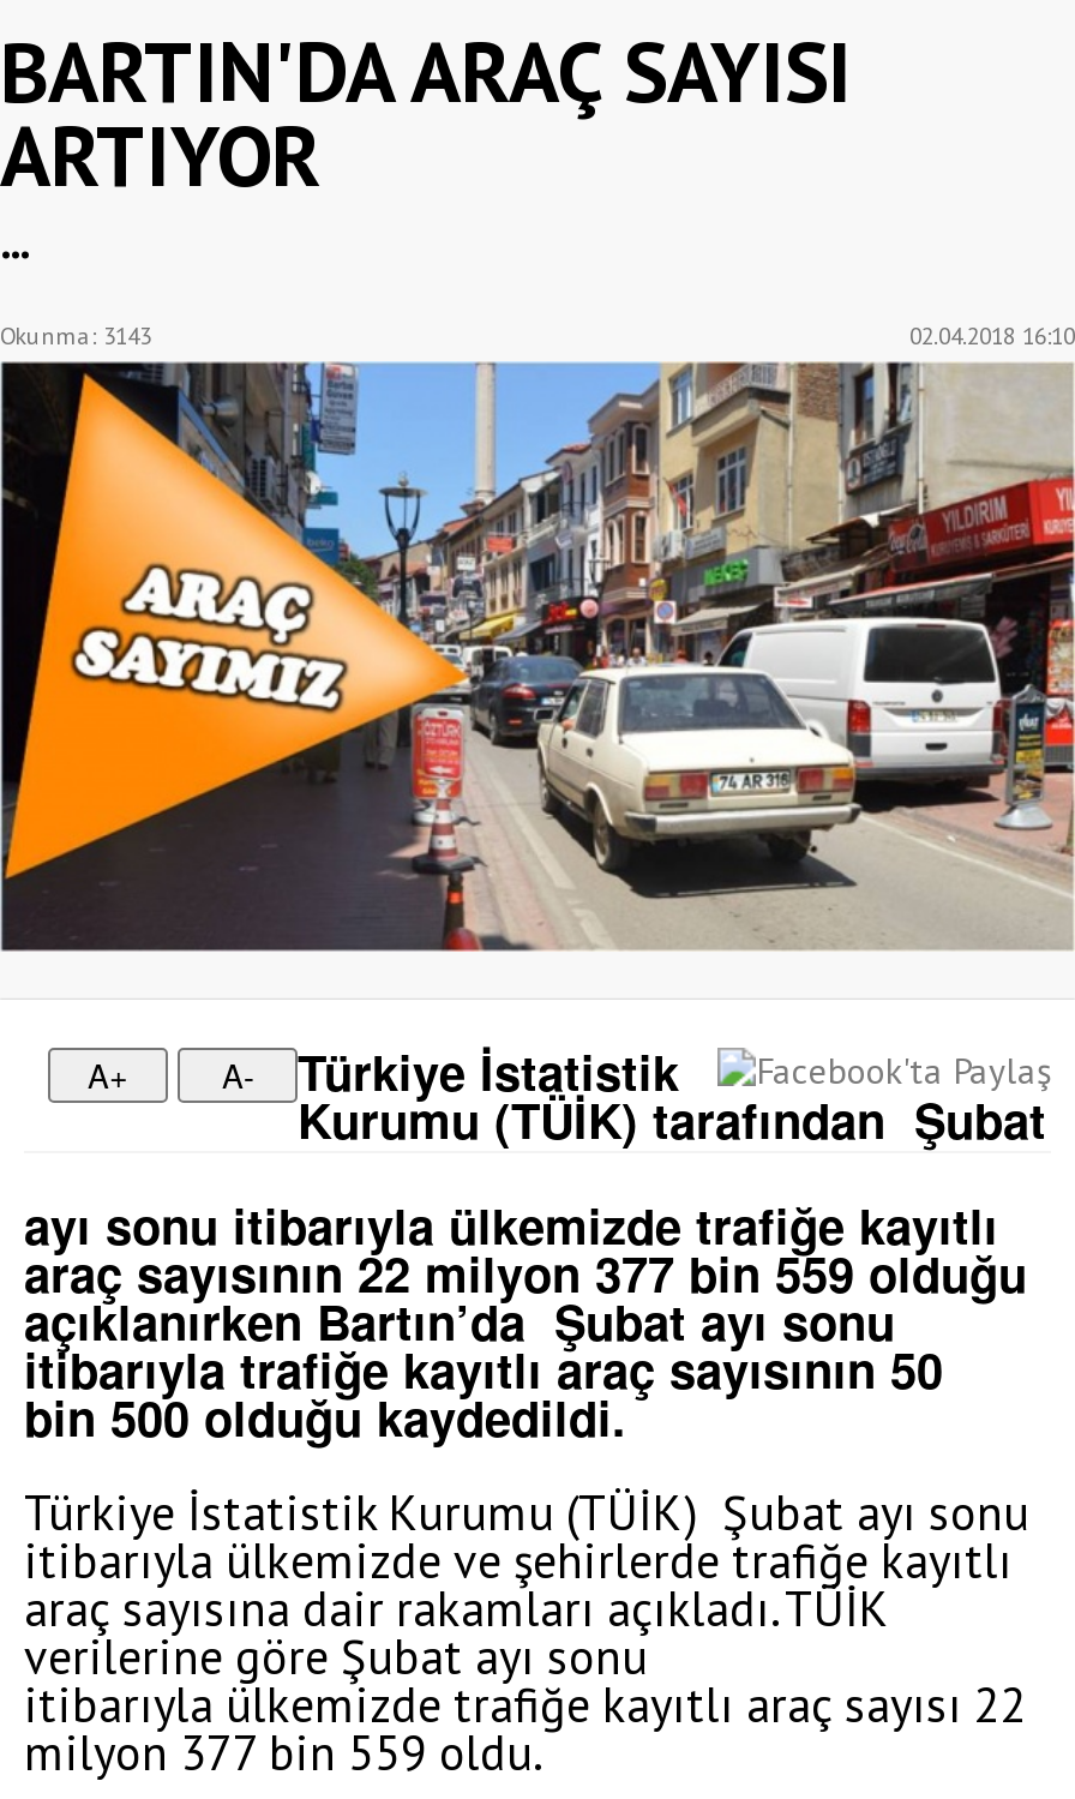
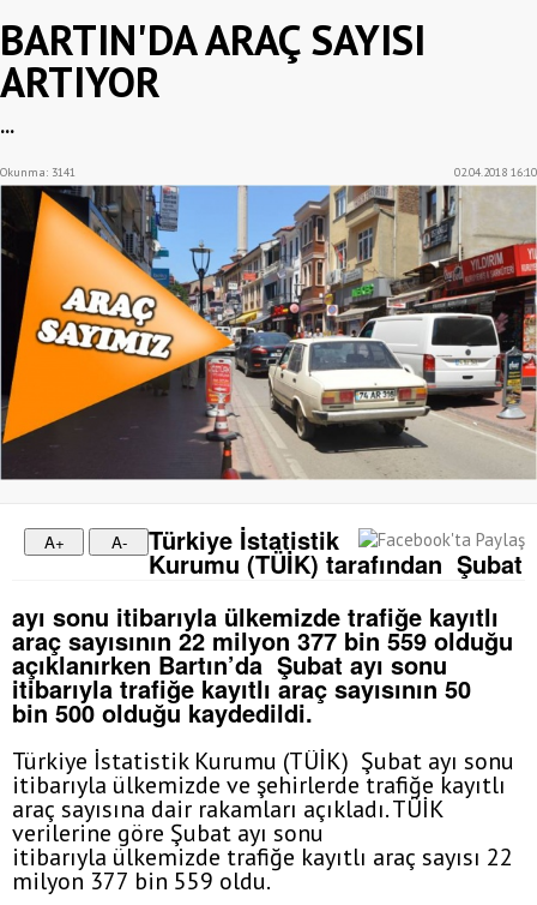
[0,320,151,352] Okunma: 3143 -> [0,164,76,180] Okunma: 3141

